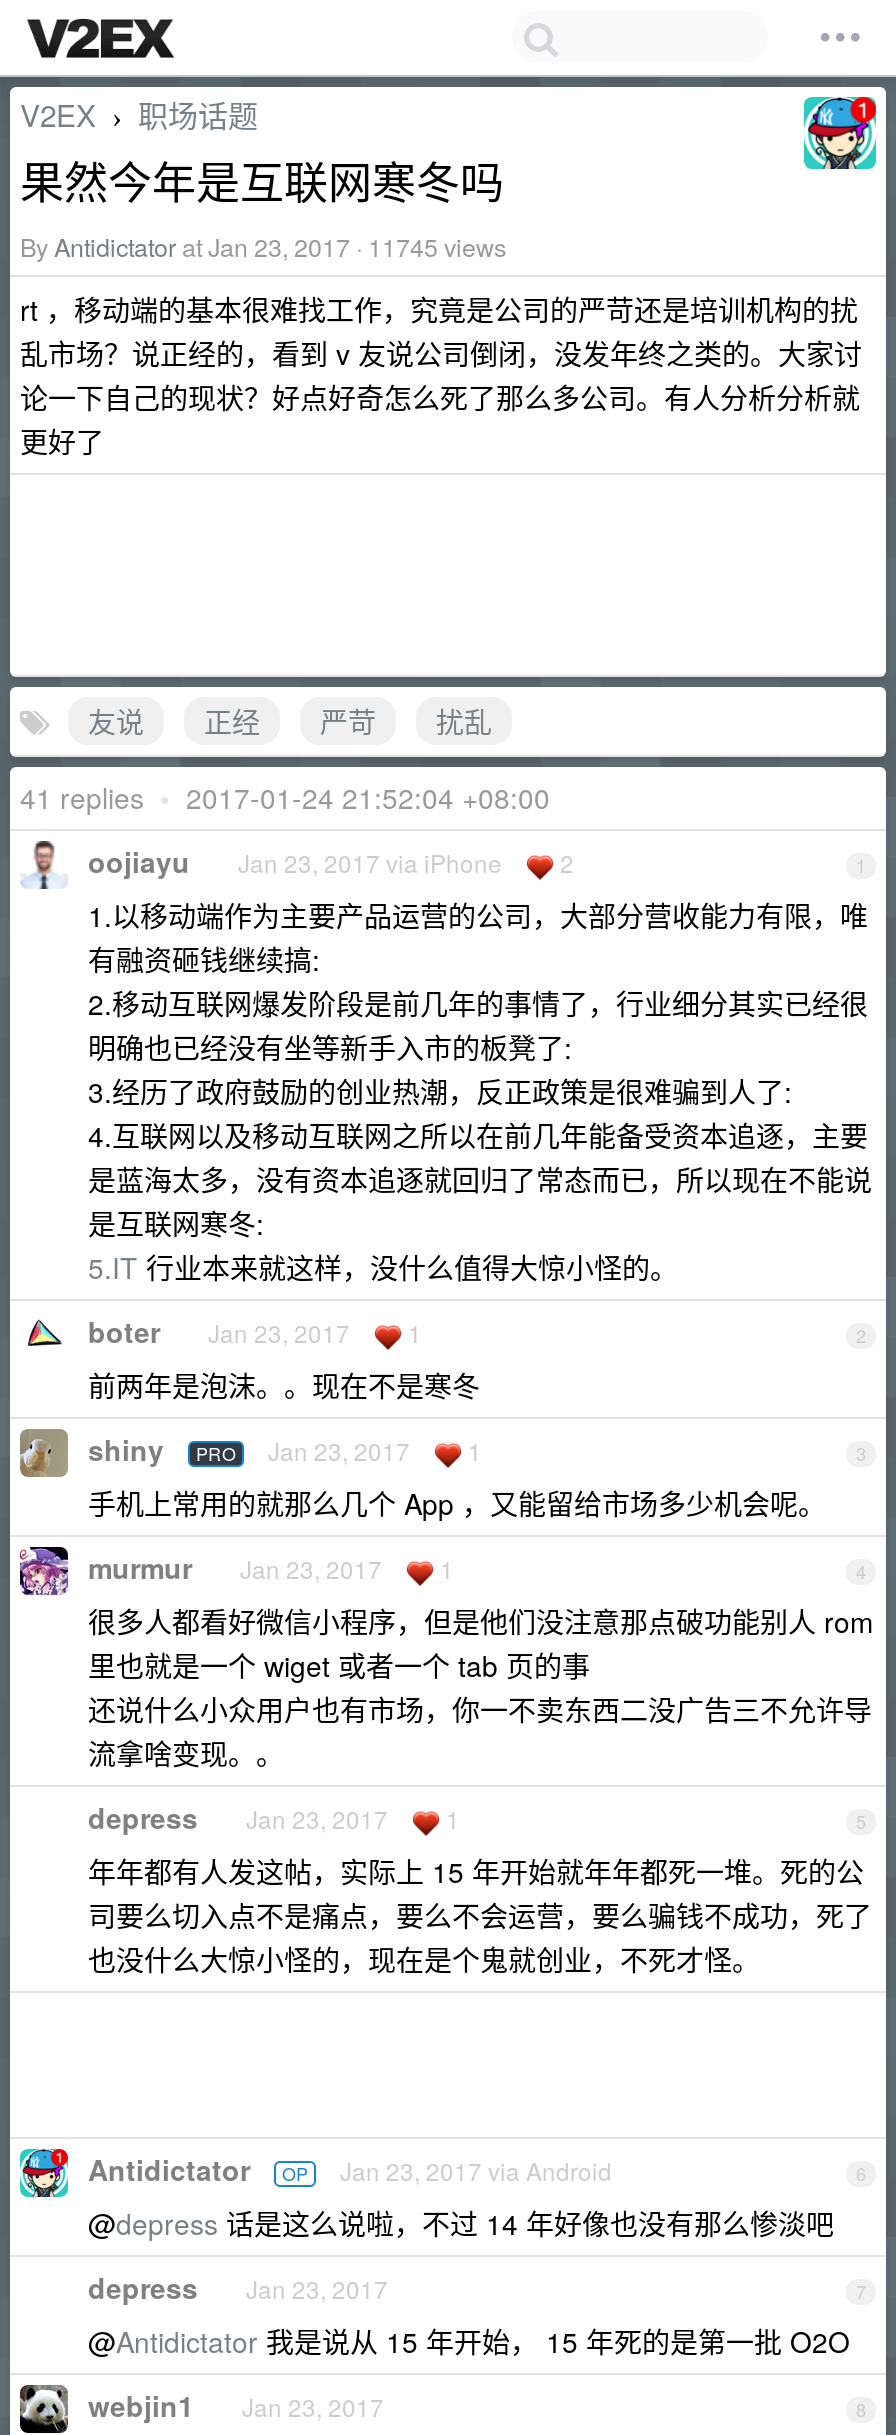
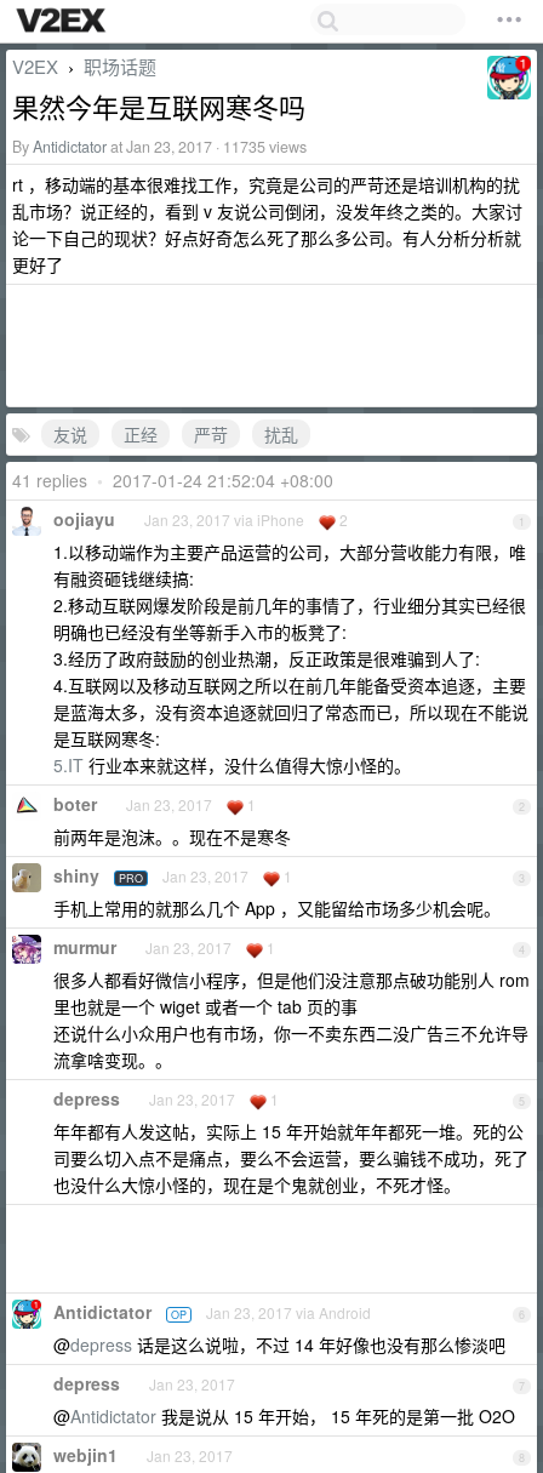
[20,229,506,265] ByAntidictator at Jan 23, 2017 · 11745 views -> [12,136,307,158] ByAntidictator at Jan 23, 2017 · 11735 views

